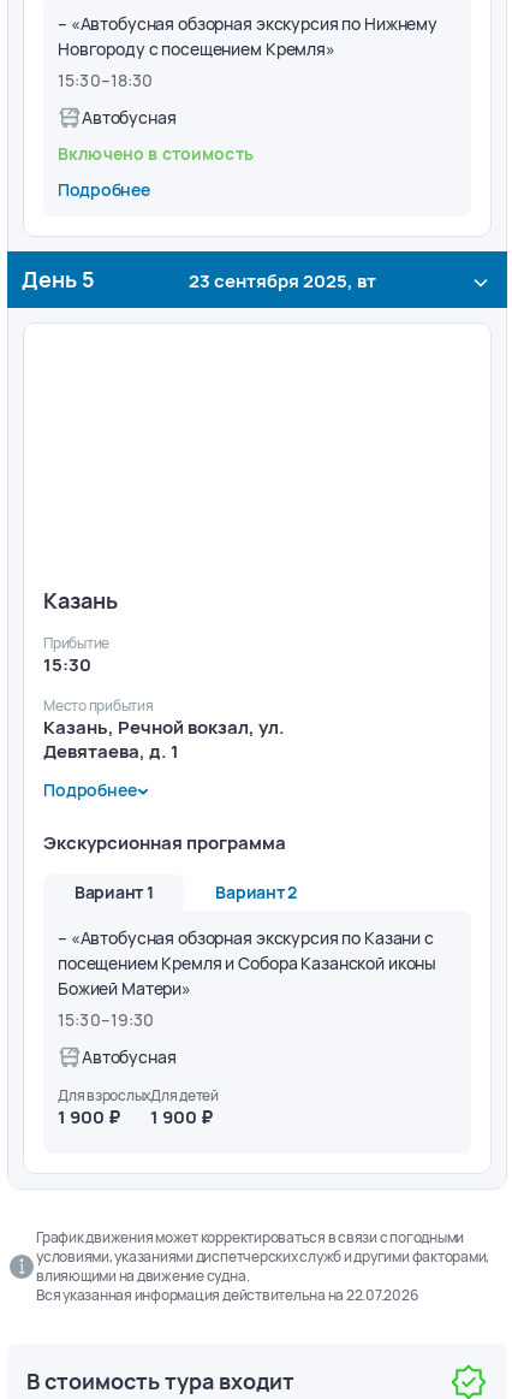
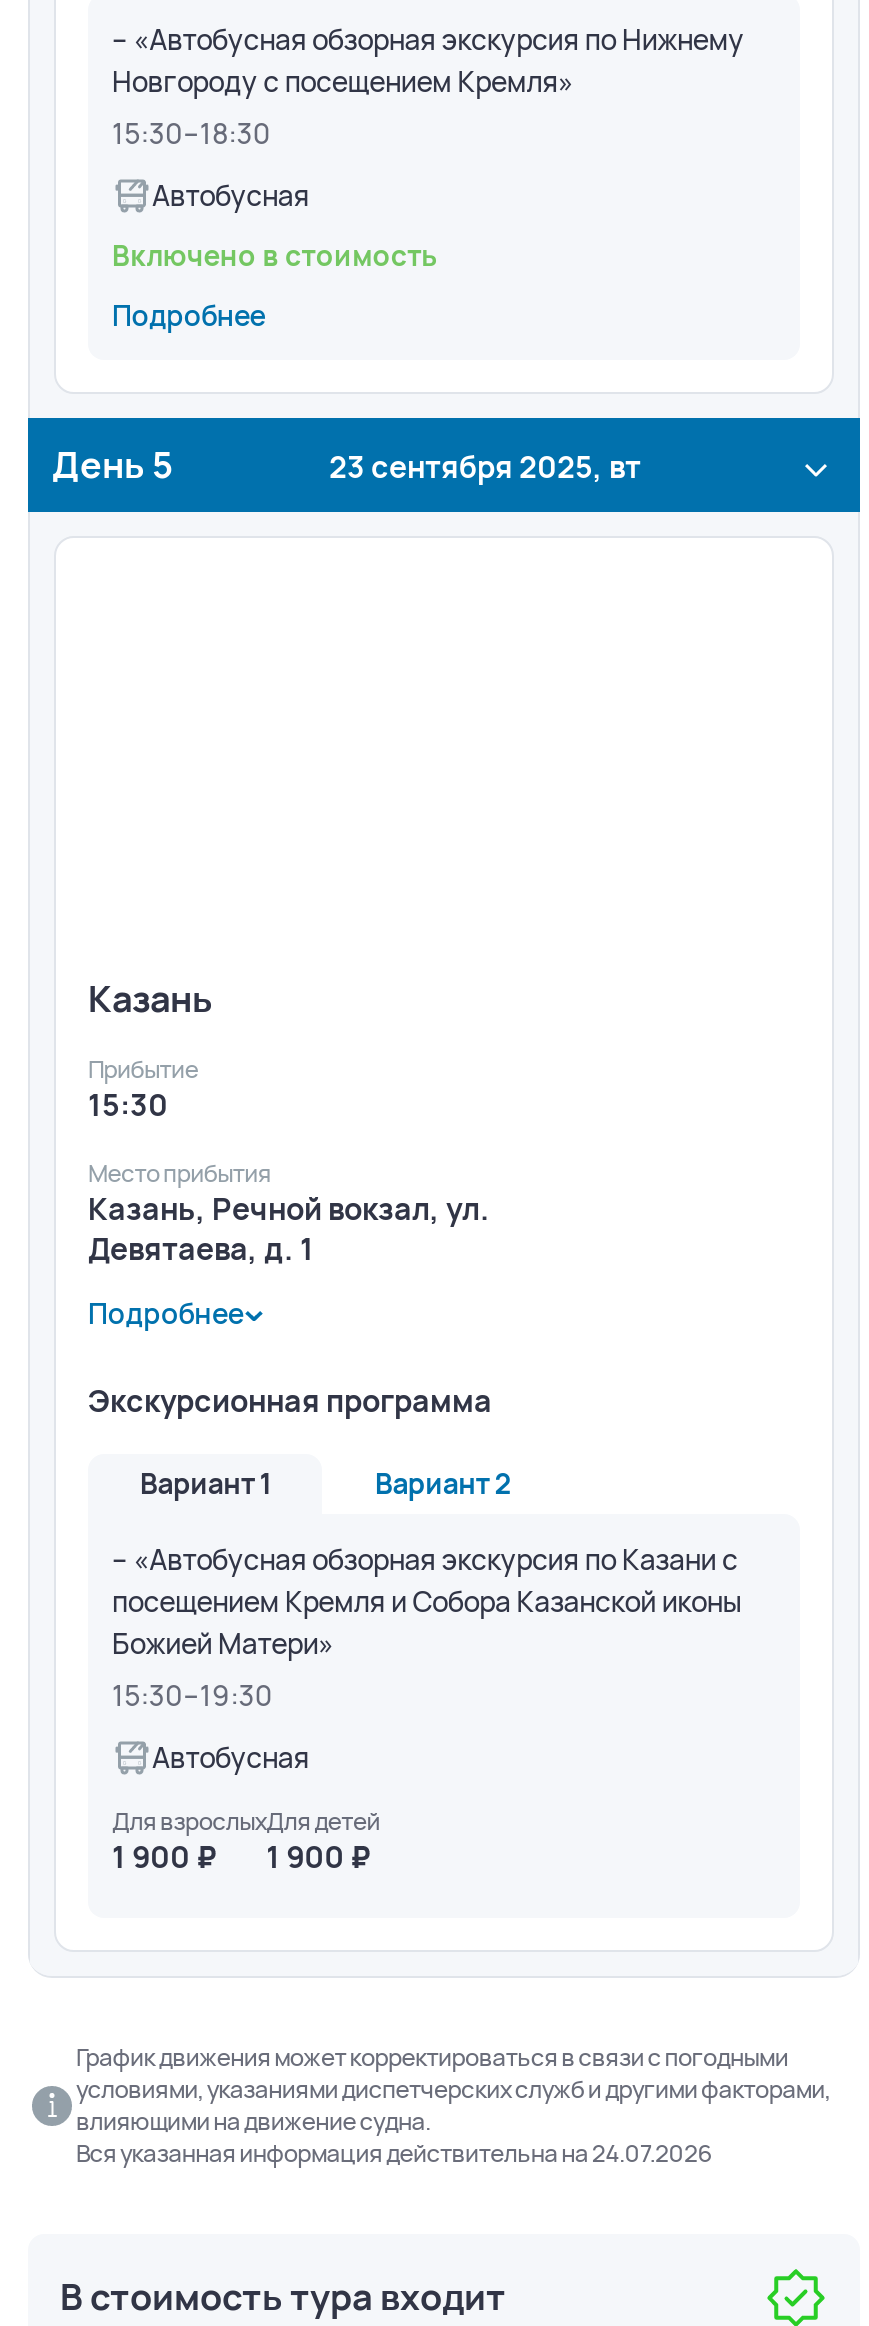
[36,1285,418,1305] Вся указанная информация действительна на 22.07.2026 -> [76,2136,711,2170] Вся указанная информация действительна на 24.07.2026

